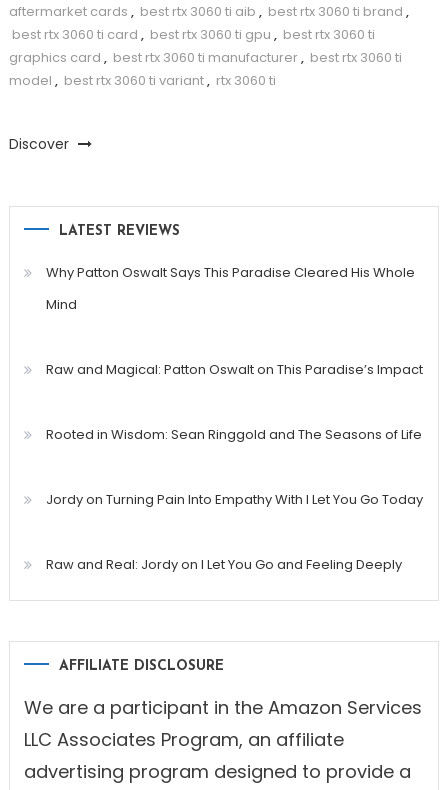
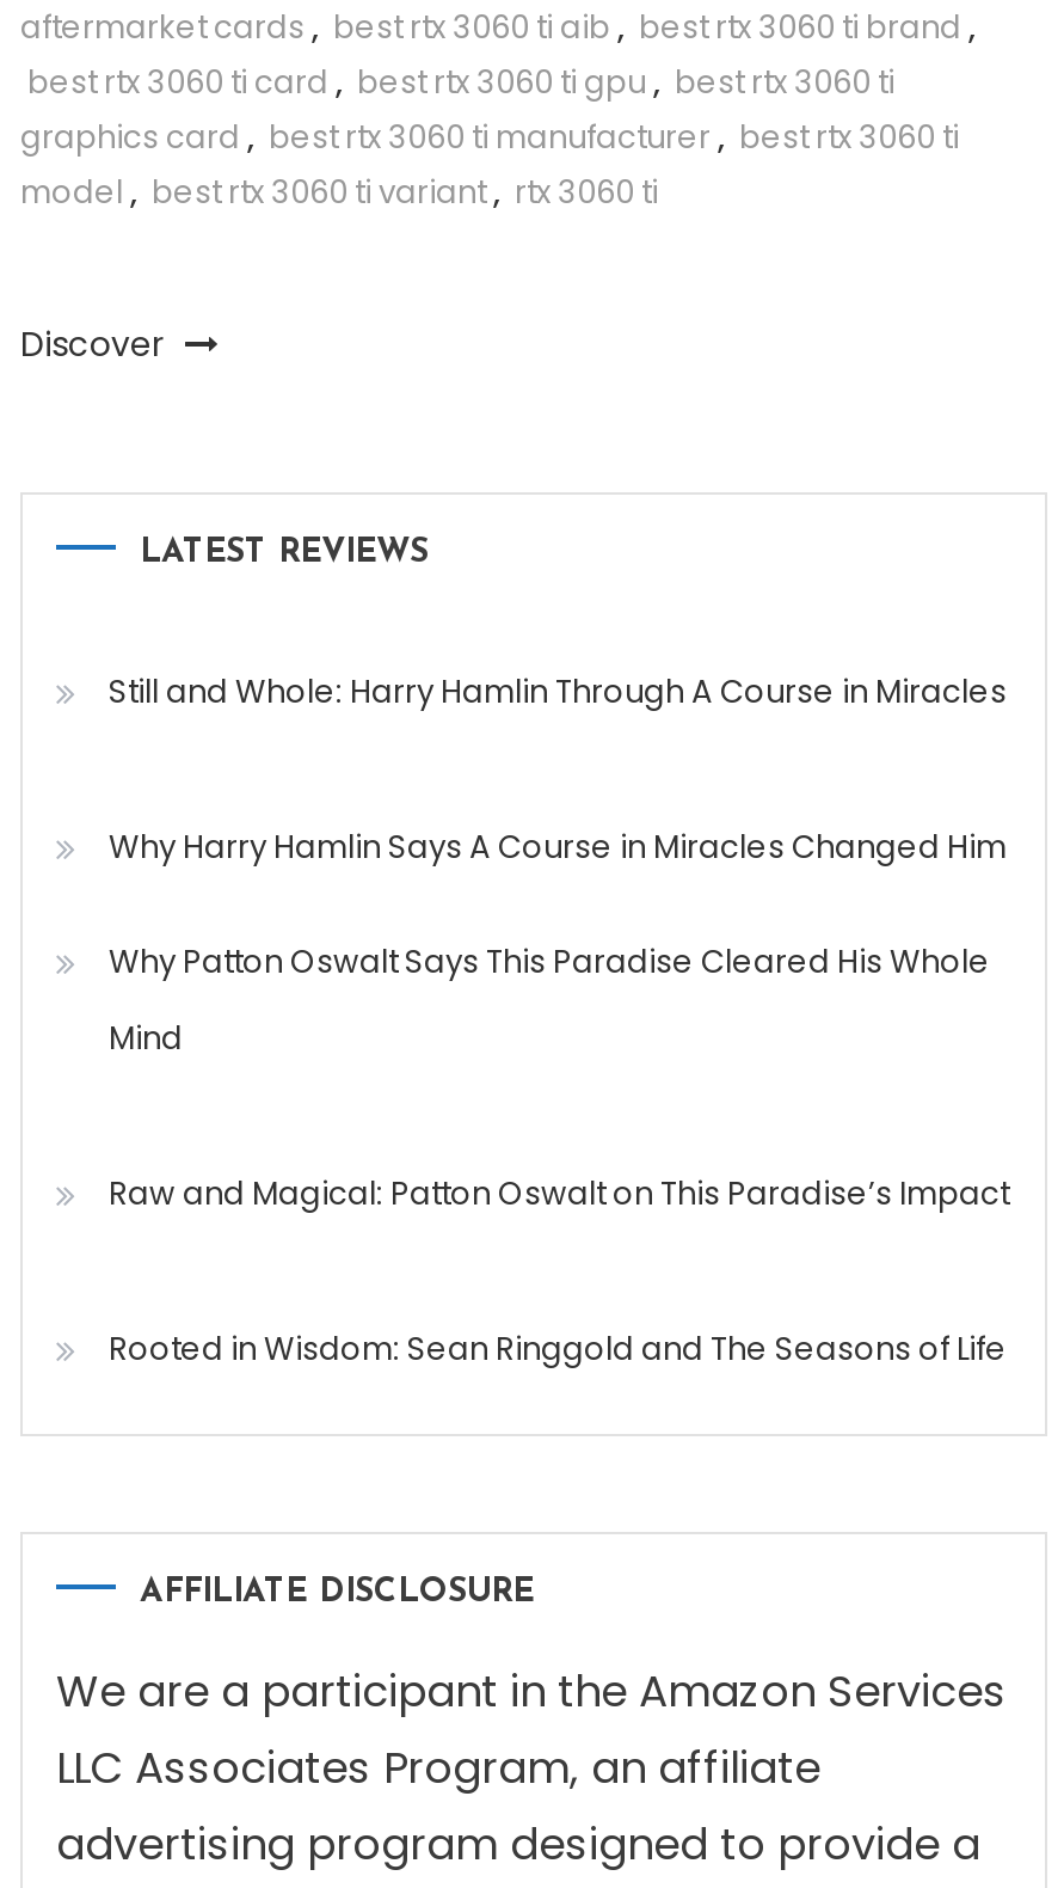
none -> [109,669,1007,870] Still and Whole: Harry Hamlin Through A Course in Miracles | Why Harry Hamlin Says A Course in Miracles Changed Him
moved [46,263,423,444] -> [109,939,1009,1372]: Why Patton Oswalt Says This Paradise Cleared His Whole | Mind | Raw and Magical: Patton Oswalt on This Paradise’s Impact | Rooted in Wisdom: Sean Ringgold and The Seasons of Life
[46,490,423,574] Jordy on Turning Pain Into Empathy With I Let You Go Today | Raw and Real: Jordy on I Let You Go and Feeling Deeply -> none

